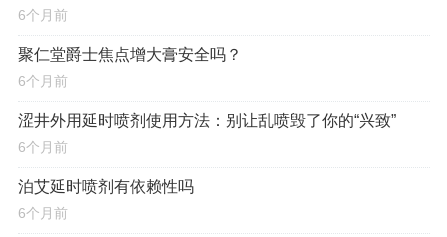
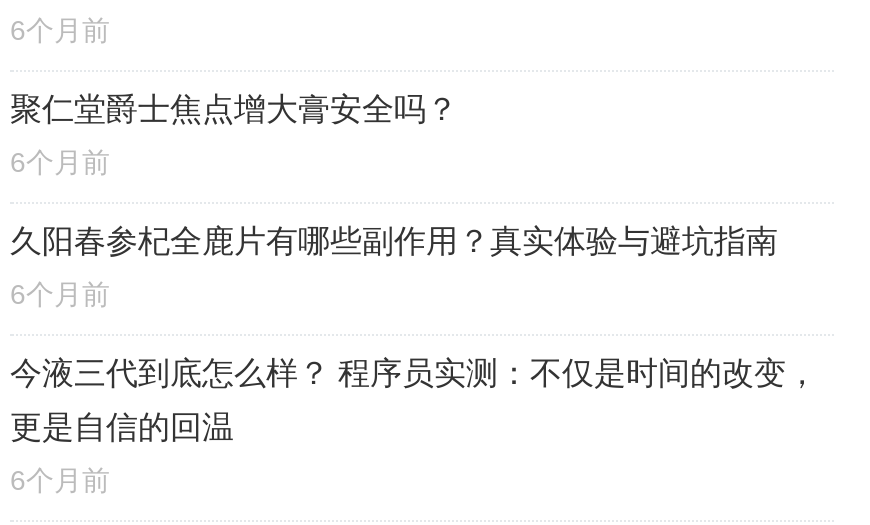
[18,112,396,129] 涩井外用延时喷剂使用方法：别让乱喷毁了你的“兴致” -> [10,224,778,258] 久阳春参杞全鹿片有哪些副作用？真实体验与避坑指南
[18,178,194,195] 泊艾延时喷剂有依赖性吗 -> [10,356,818,444] 今液三代到底怎么样？ 程序员实测：不仅是时间的改变， | 更是自信的回温

